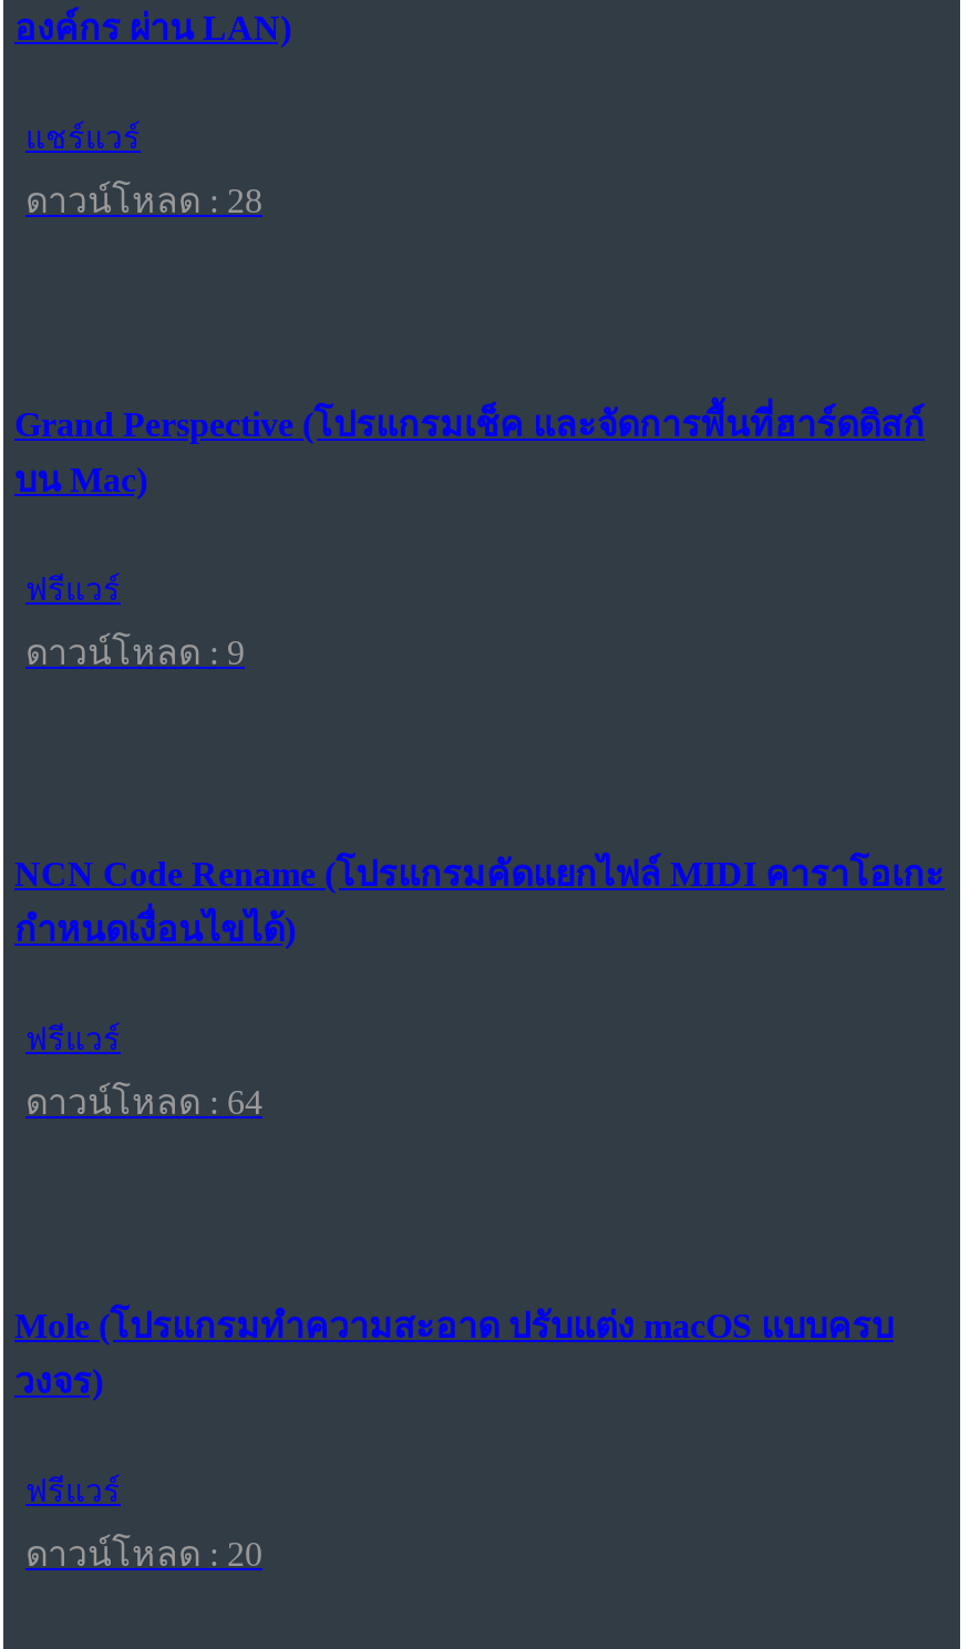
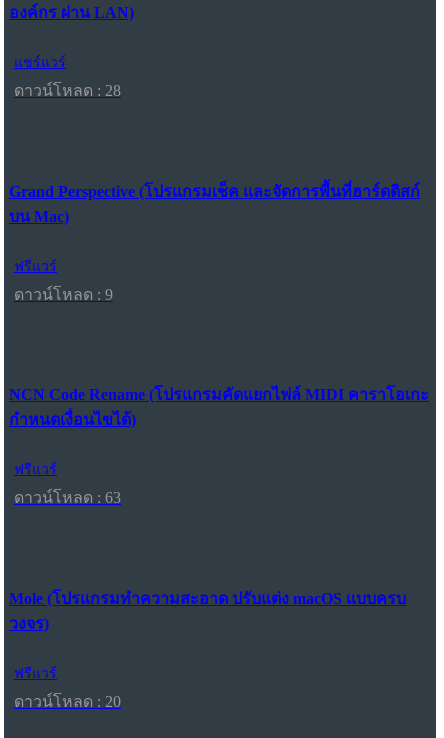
[25,1084,262,1122] ดาวน์โหลด : 64 -> [14,489,121,506] ดาวน์โหลด : 63

